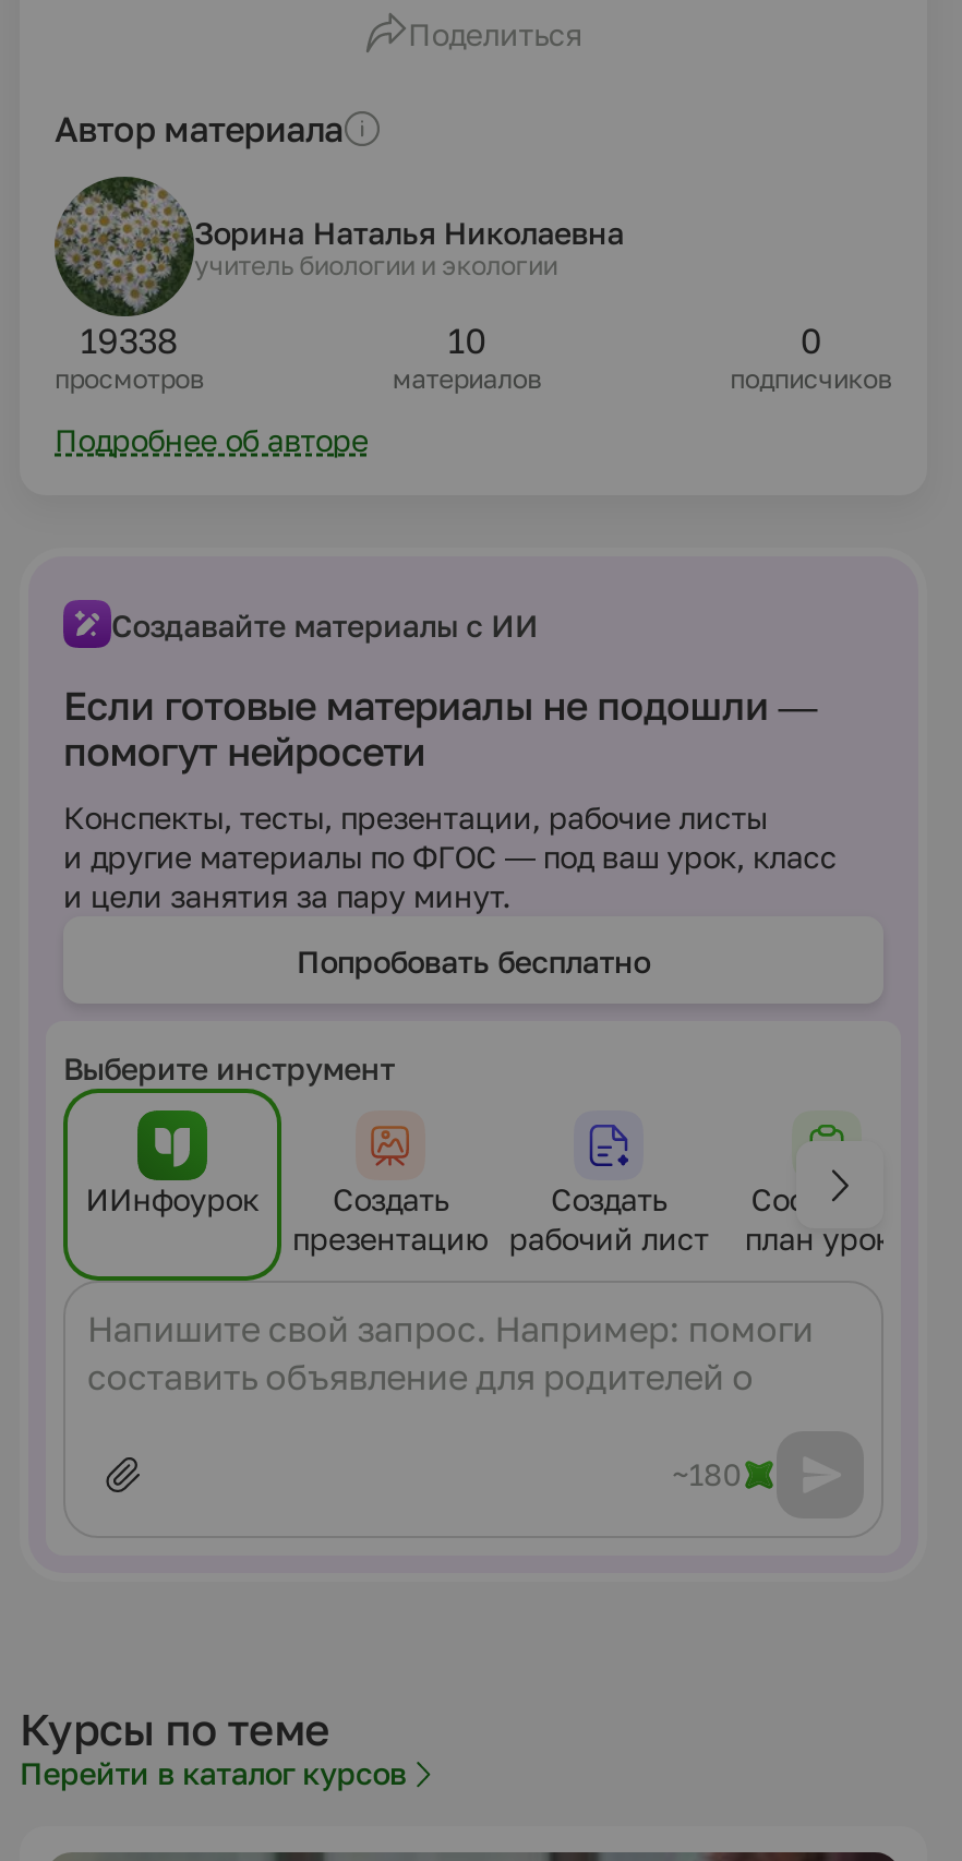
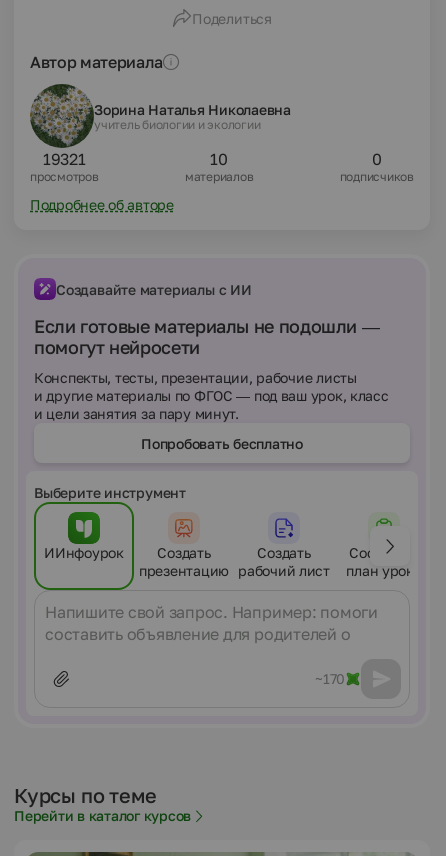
[80,319,178,362] 19338 -> [43,149,86,169] 19321
[672,1455,742,1492] ~180 -> [315,670,345,687] ~170

